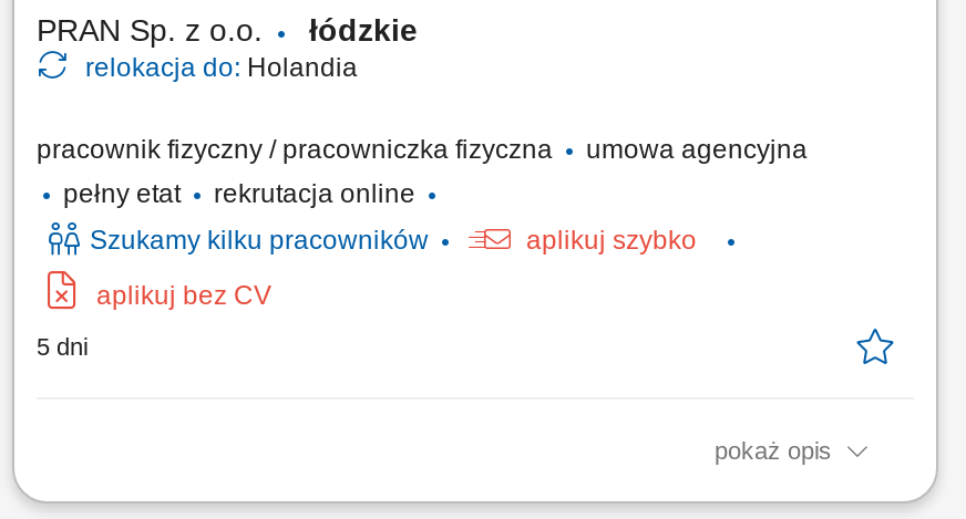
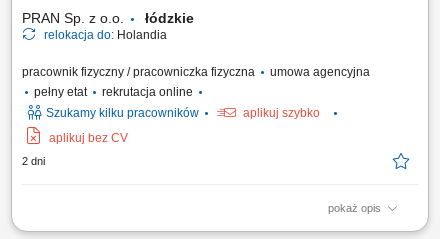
[37,333,88,360] 5 dni -> [22,155,45,167] 2 dni

